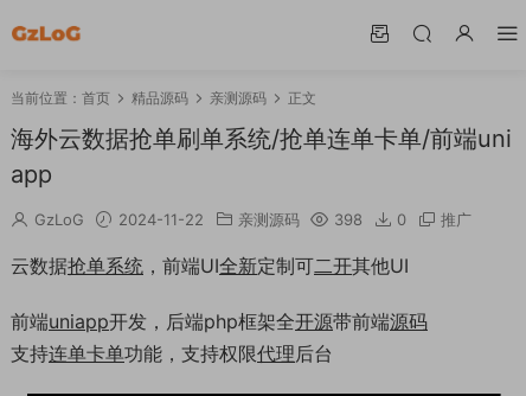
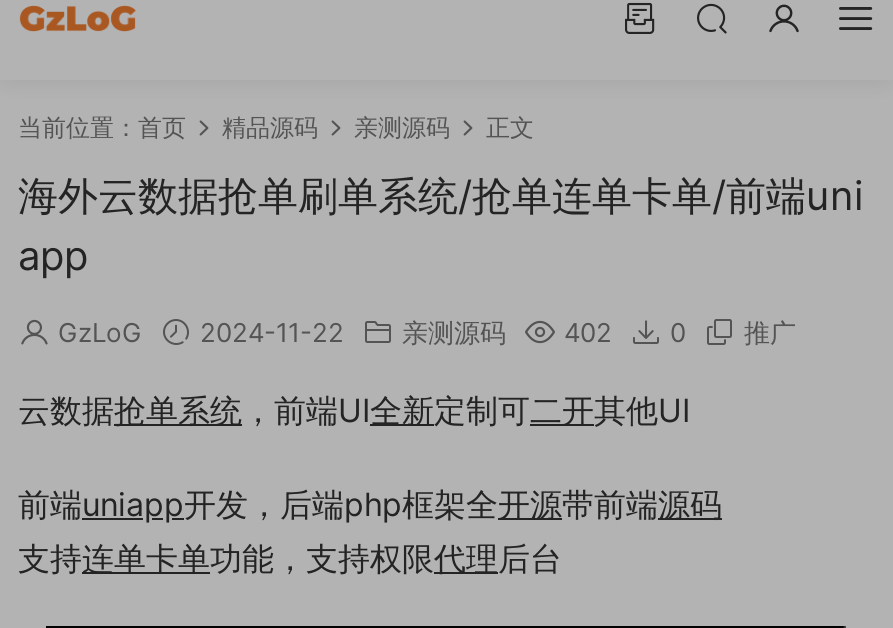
[34,210,472,229] GzLoG 2024-11-22 亲测源码 398 0 推广 -> [58,316,796,348] GzLoG 2024-11-22 亲测源码 402 0 推广

